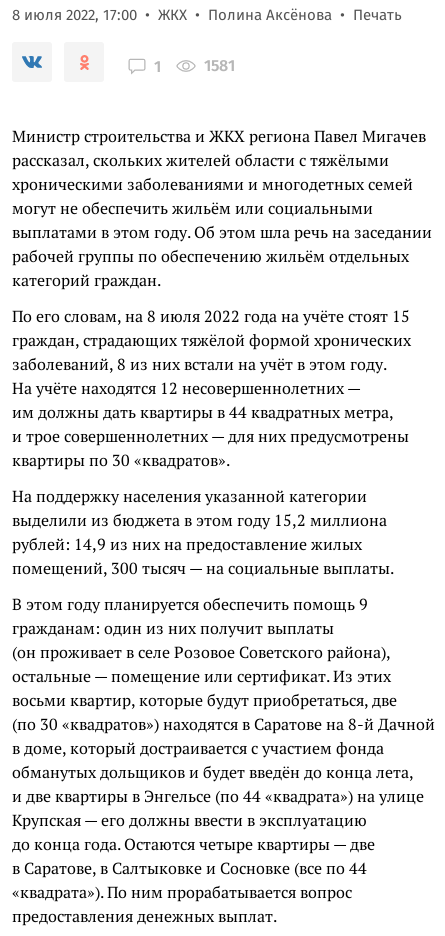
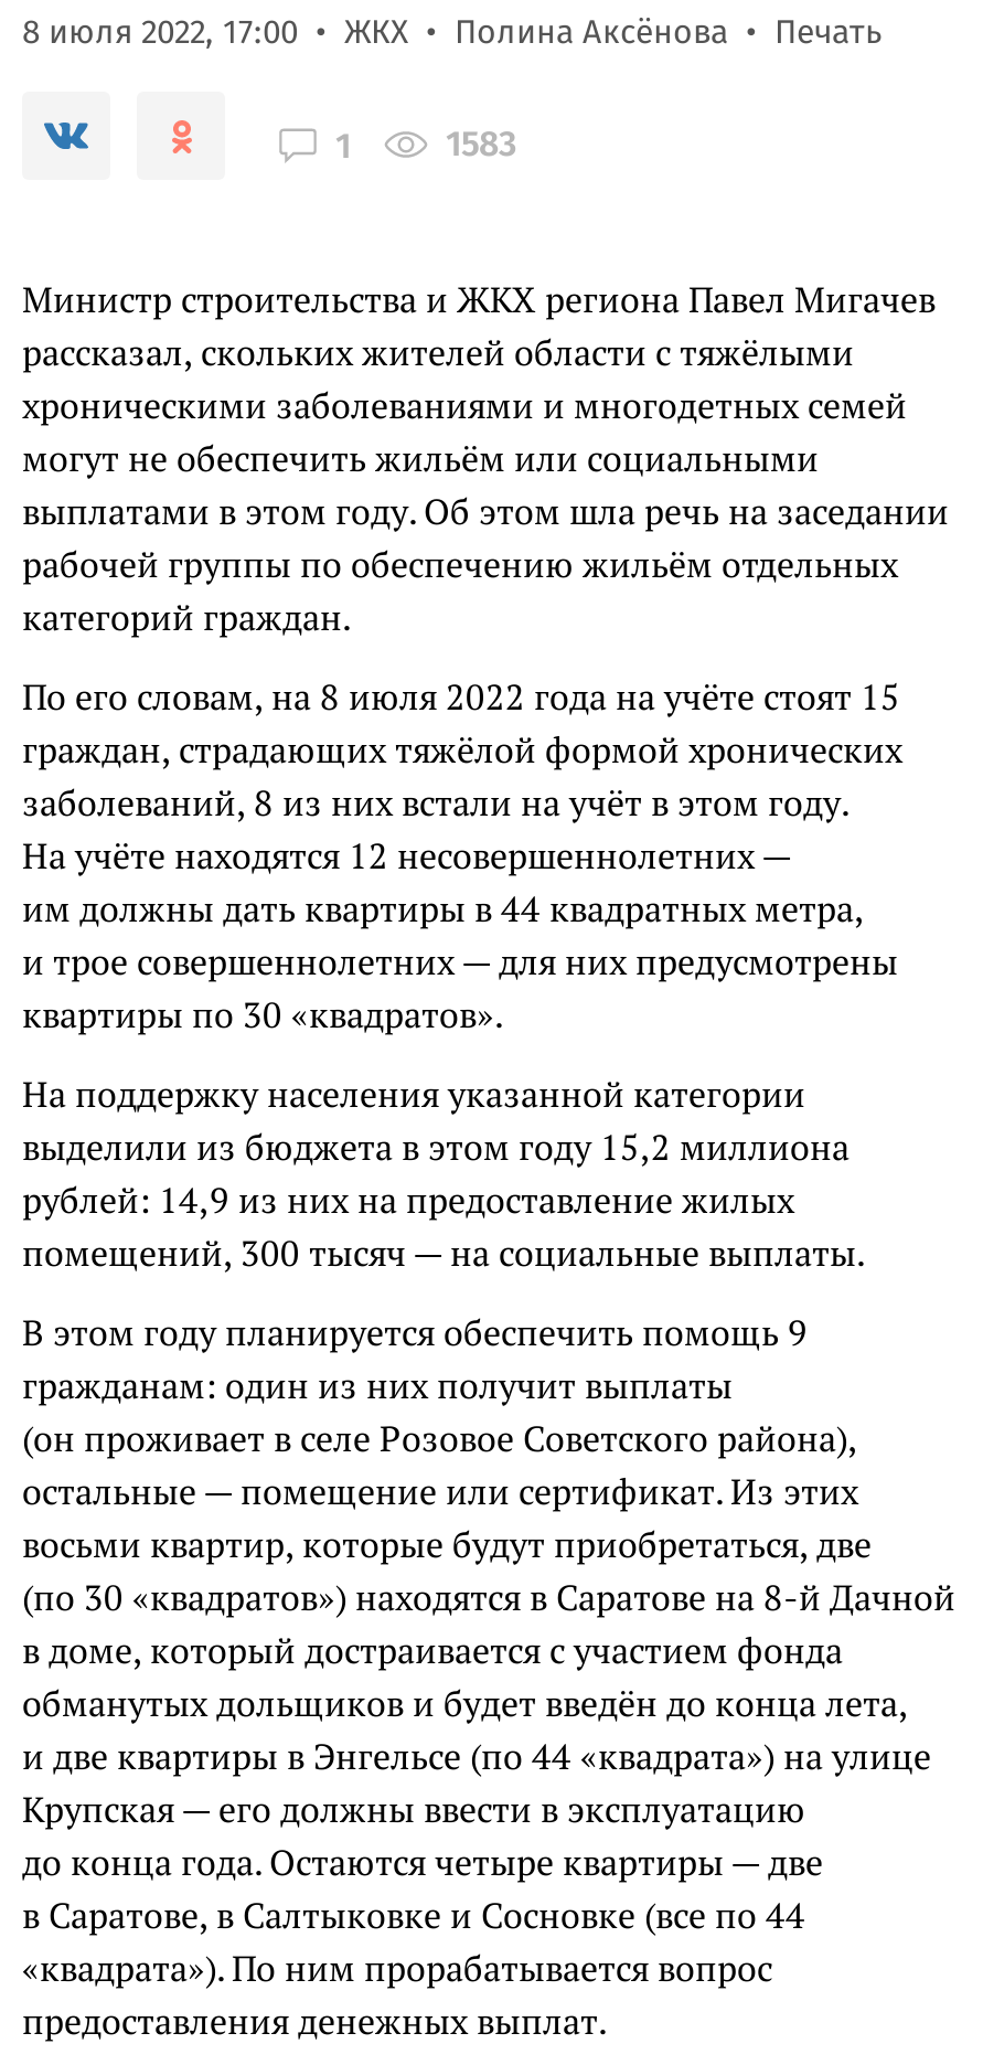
[204,56,235,75] 1581 -> [446,123,516,165] 1583

